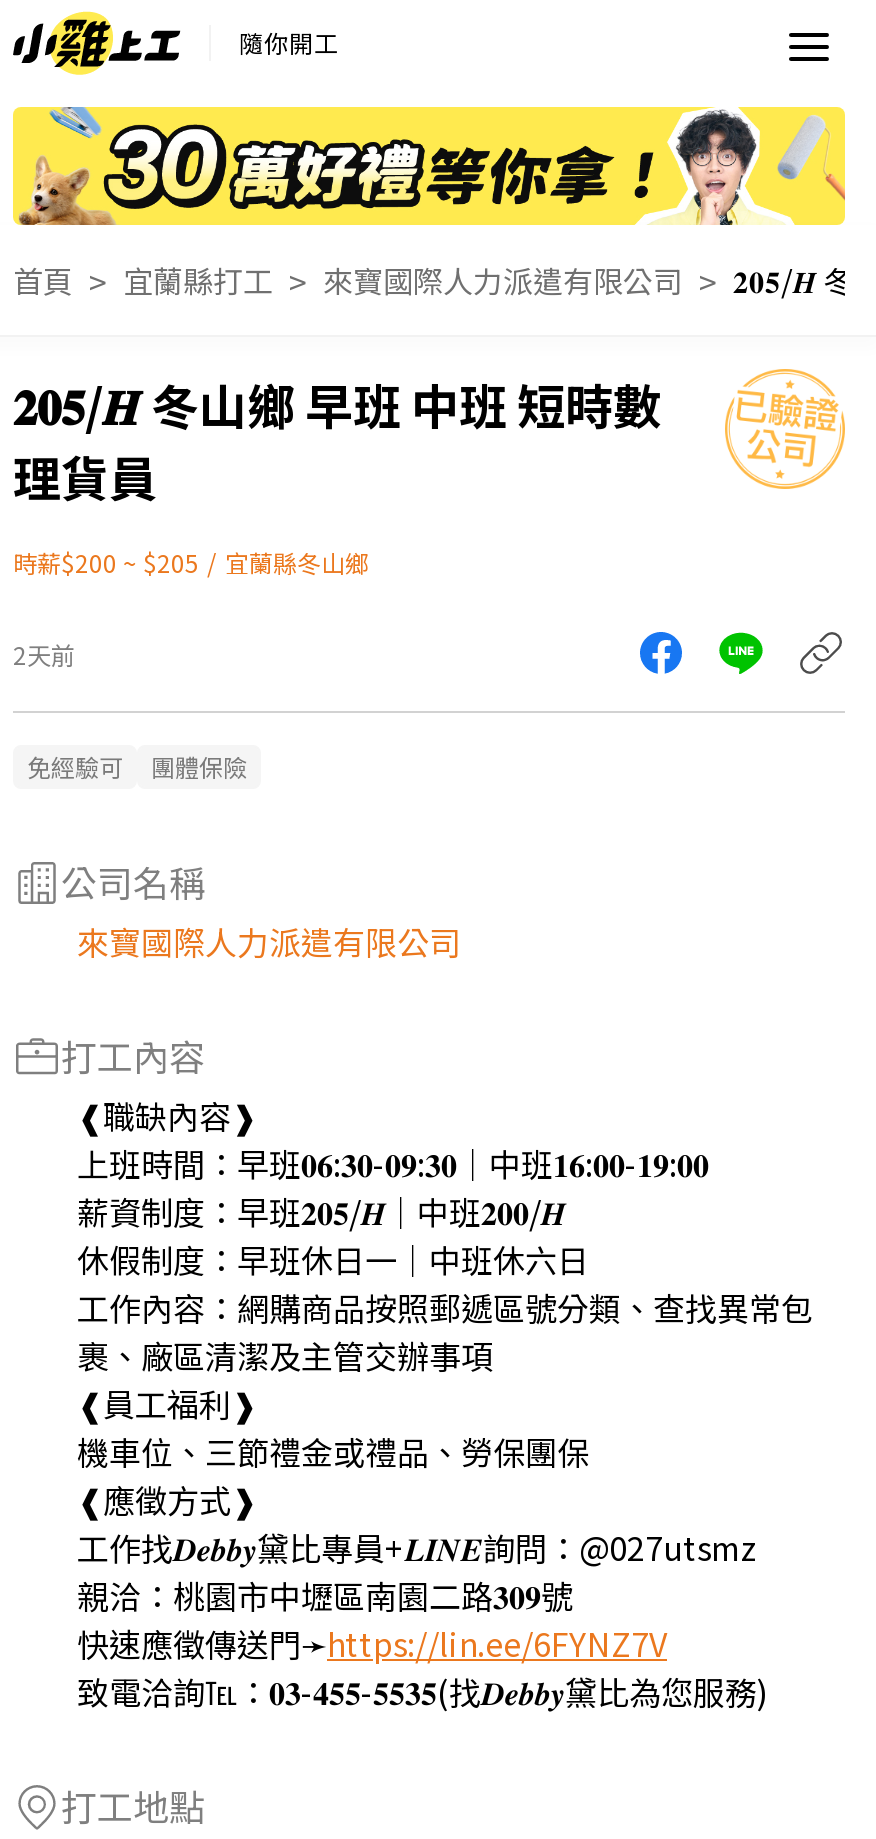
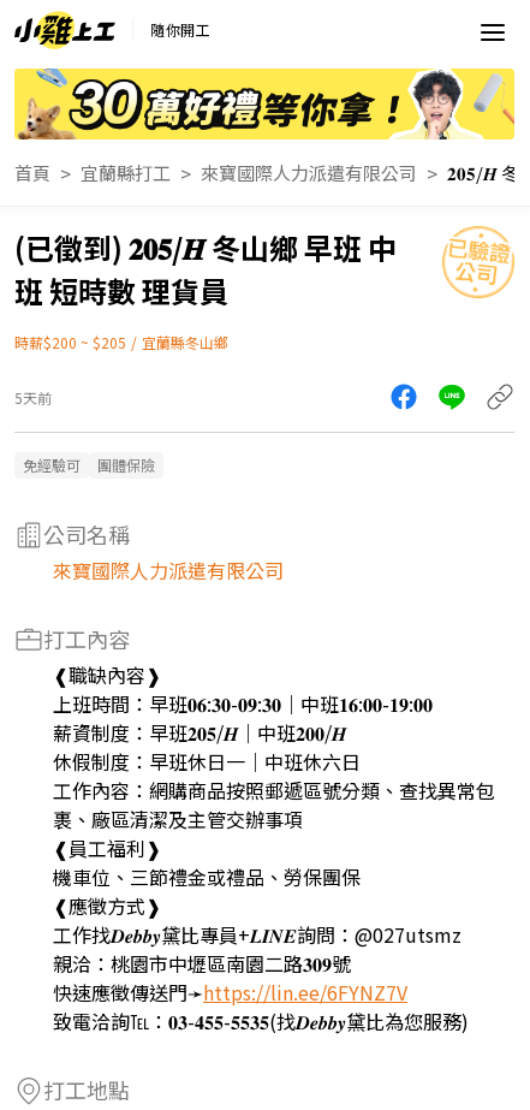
[13,637,75,671] 2天前 -> [14,387,52,408] 5天前

